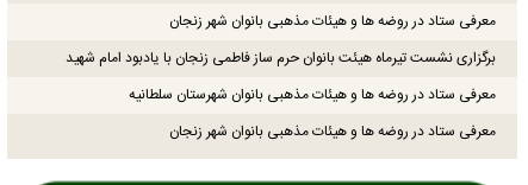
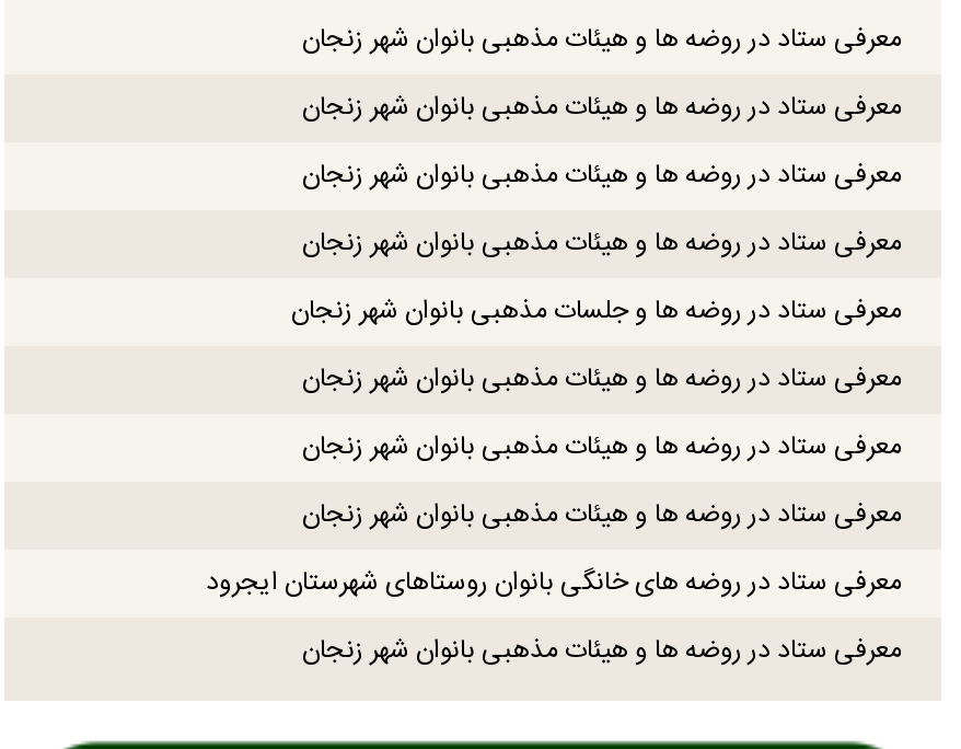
[66,46,496,107] برگزاری نشست تیرماه هیئت بانوان حرم ساز فاطمی زنجان با یادبود امام شهید | معرفی ستاد در روضه ها و هیئات مذهبی بانوان شهرستان سلطانیه -> [206,86,902,605] معرفی ستاد در روضه ها و هیئات مذهبی بانوان شهر زنجان | معرفی ستاد در روضه ها و هیئات مذهبی بانوان شهر زنجان | معرفی ستاد در روضه ها و هیئات مذهبی بانوان شهر زنجان | معرفی ستاد در روضه ها و جلسات مذهبی بانوان شهر زنجان | معرفی ستاد در روضه ها و هیئات مذهبی بانوان شهر زنجان | معرفی ستاد در روضه ها و هیئات مذهبی بانوان شهر زنجان | معرفی ستاد در روضه ها و هیئات مذهبی بانوان شهر زنجان | معرفی ستاد در روضه های خانگی بانوان روستاهای شهرستان ایجرود

